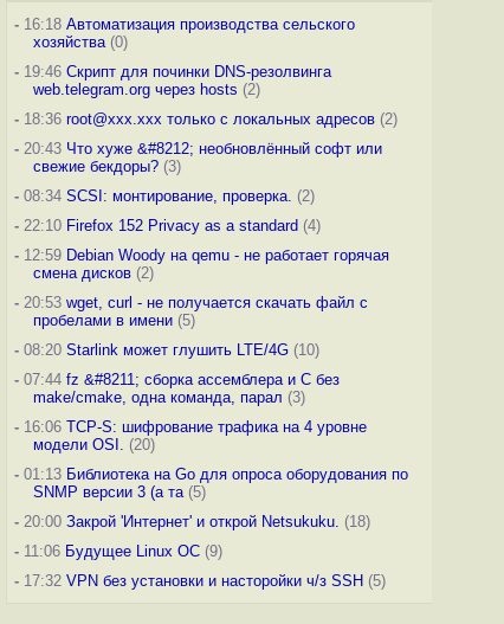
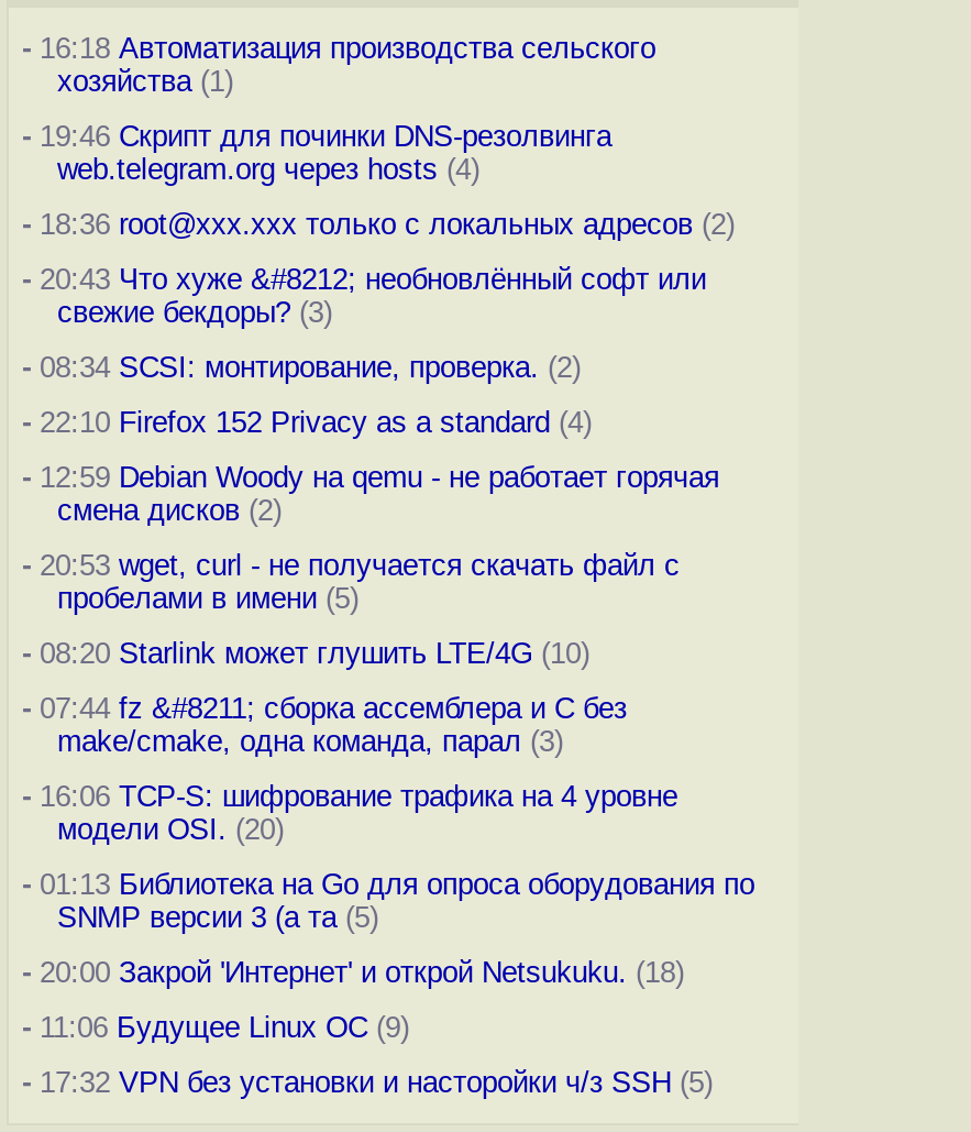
[33,33,128,51] хозяйства (0) -> [57,65,233,98] хозяйства (1)
[33,81,260,98] web.telegram.org через hosts (2) -> [57,153,479,186] web.telegram.org через hosts (4)

